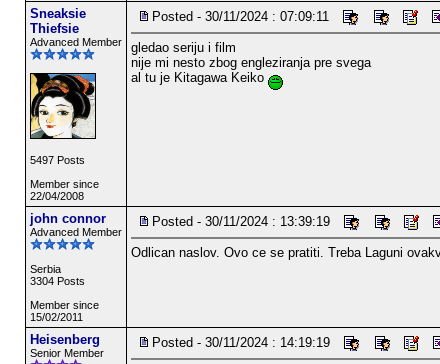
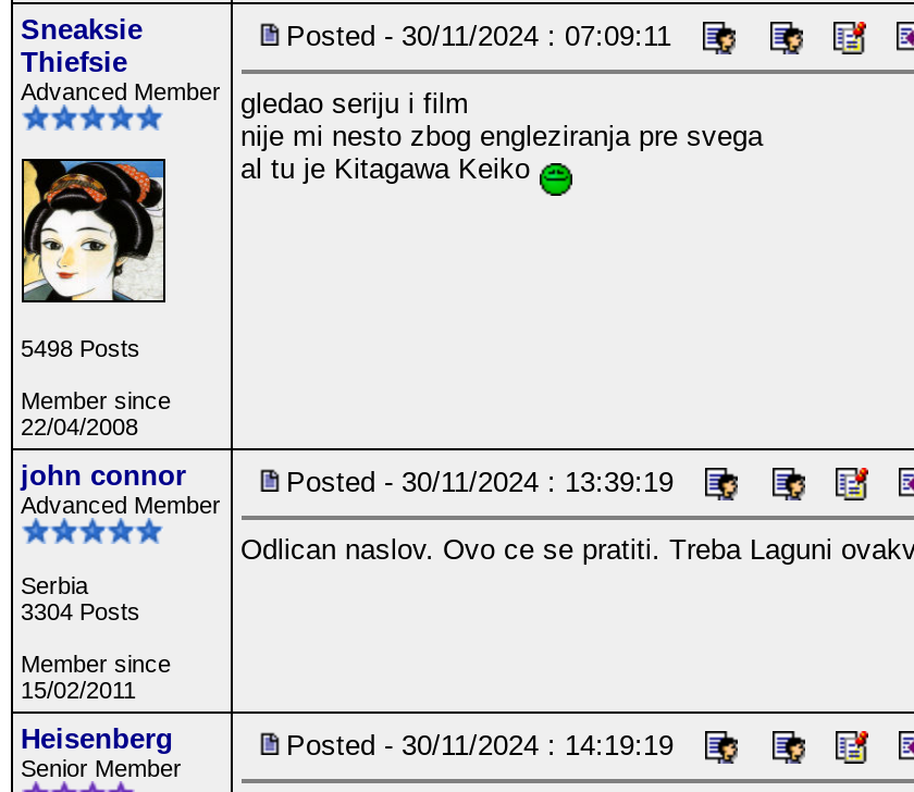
[29,154,84,166] 5497 Posts -> [21,336,140,362] 5498 Posts

